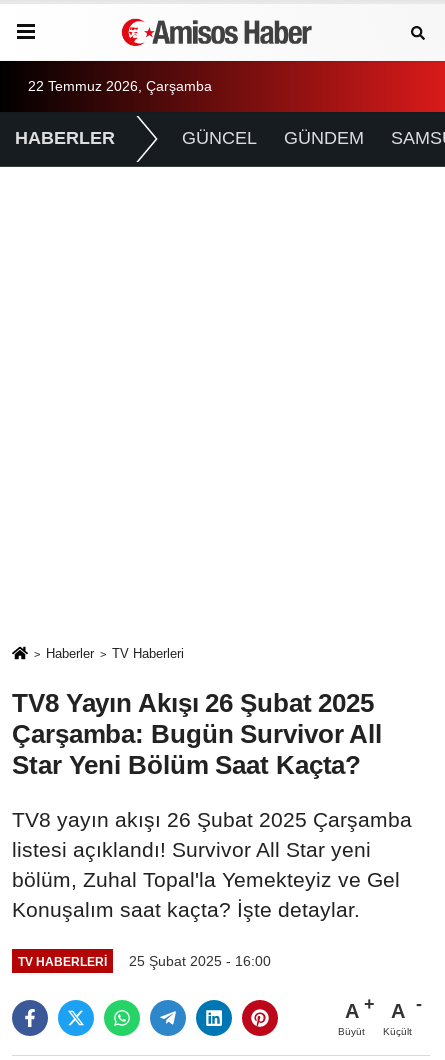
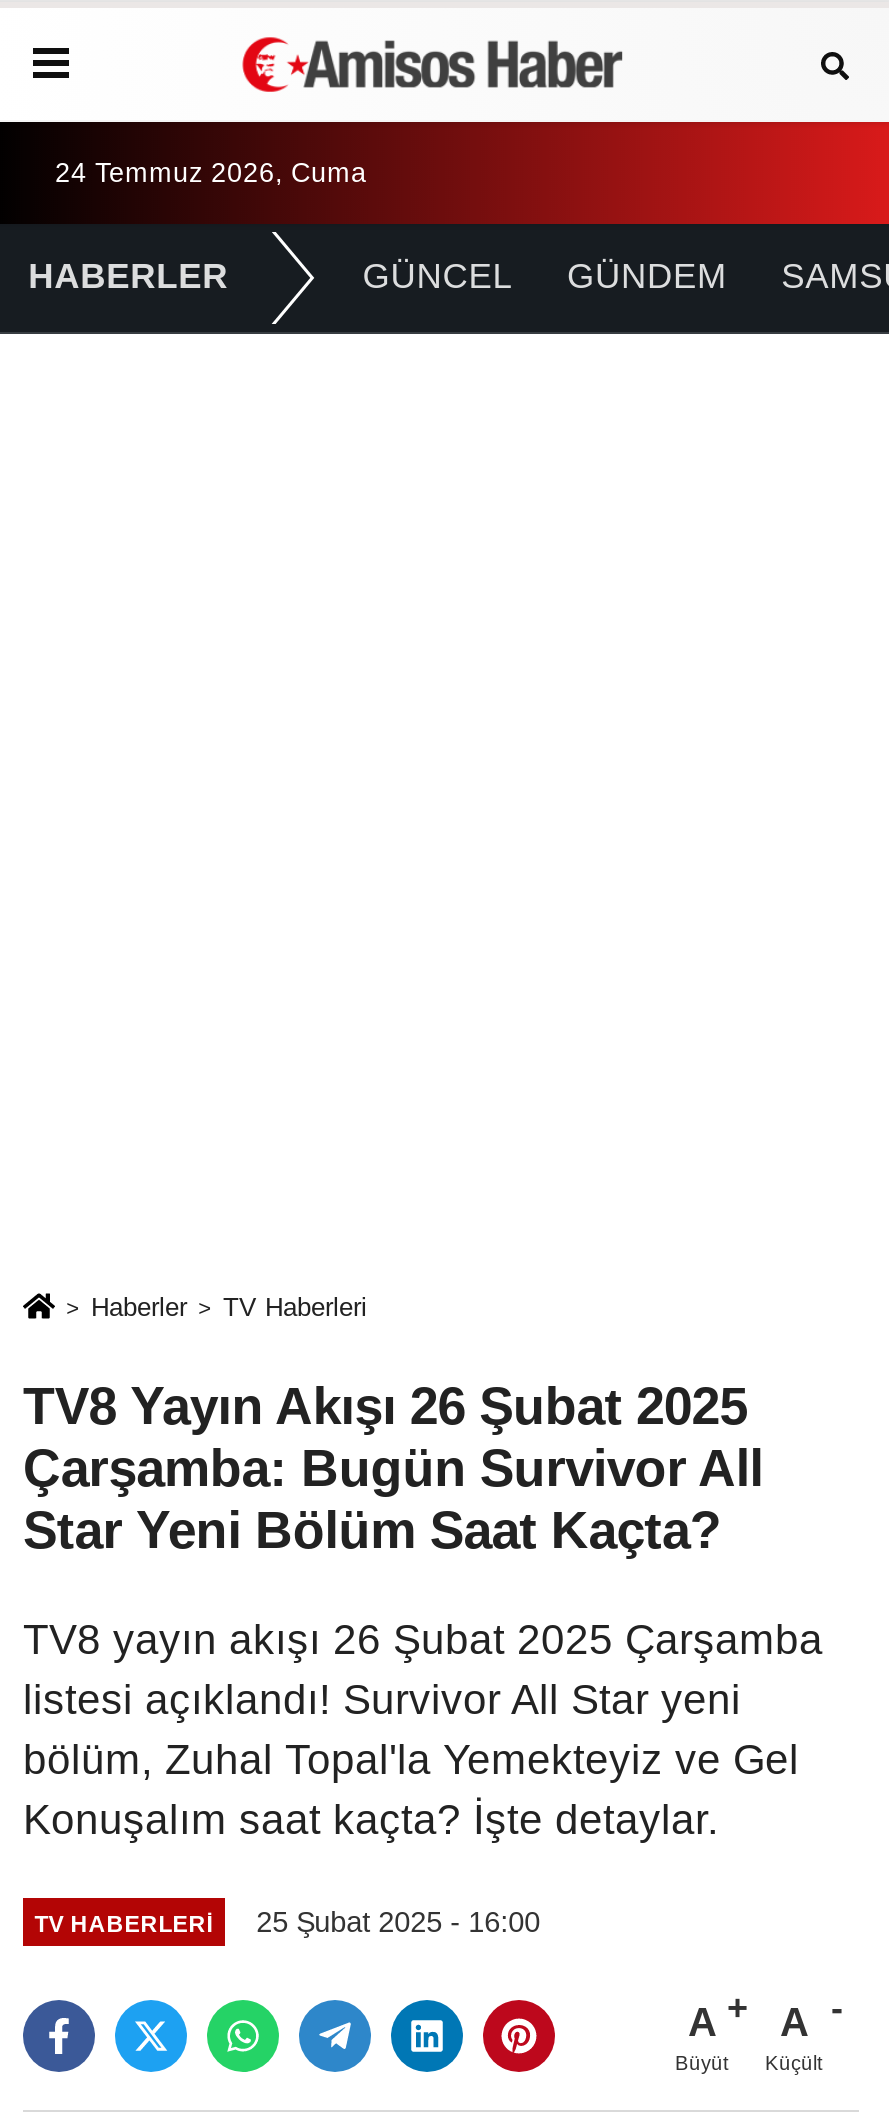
[28,79,212,94] 22 Temmuz 2026, Çarşamba -> [55,158,367,188] 24 Temmuz 2026, Cuma

